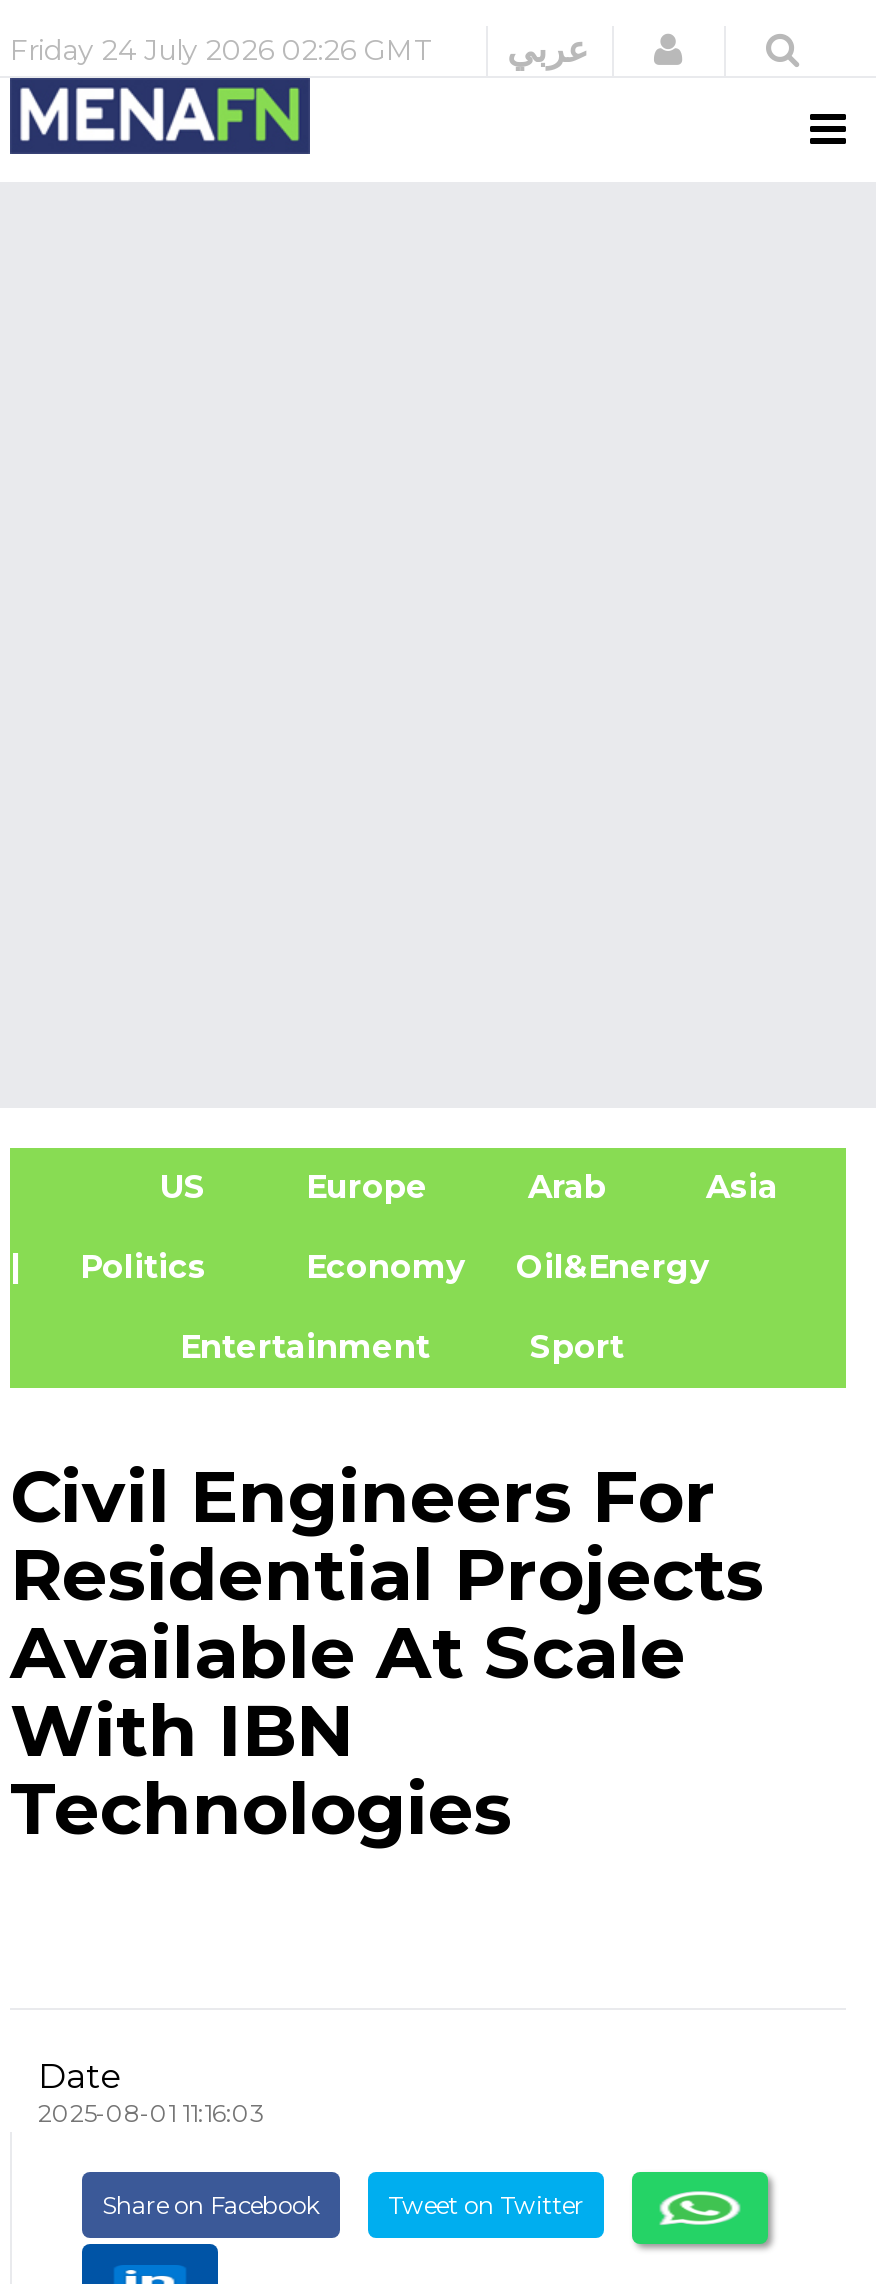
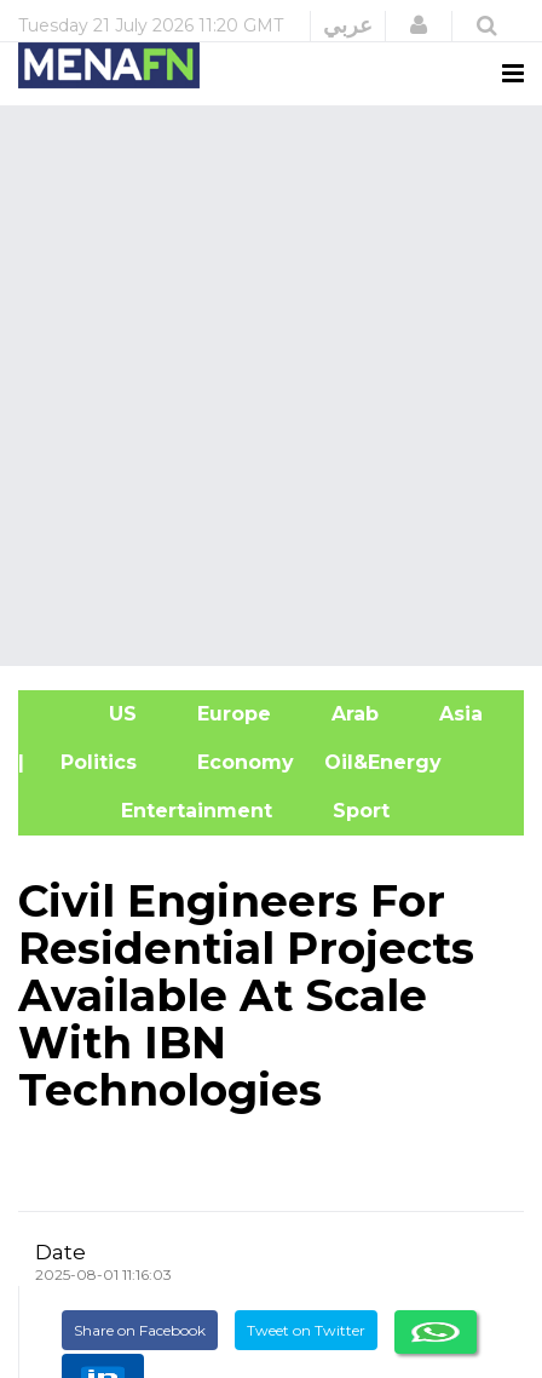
[10,32,430,68] Friday 24 July 2026 02:26 GMT -> [18,15,283,36] Tuesday 21 July 2026 11:20 GMT

